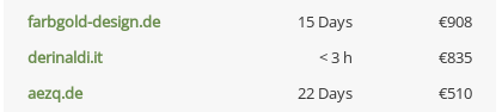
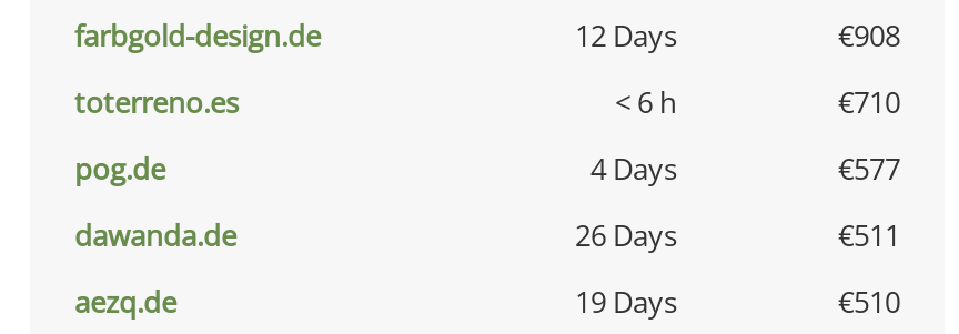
[297,11,352,32] 15 Days -> [575,16,677,55] 12 Days
[27,46,472,68] derinaldi.it | < 3 h | €835 -> [74,82,900,255] toterreno.es | < 6 h | €710 | pog.de | 4 Days | €577 | dawanda.de | 26 Days | €511
[297,82,352,104] 22 Days -> [575,282,677,322] 19 Days

